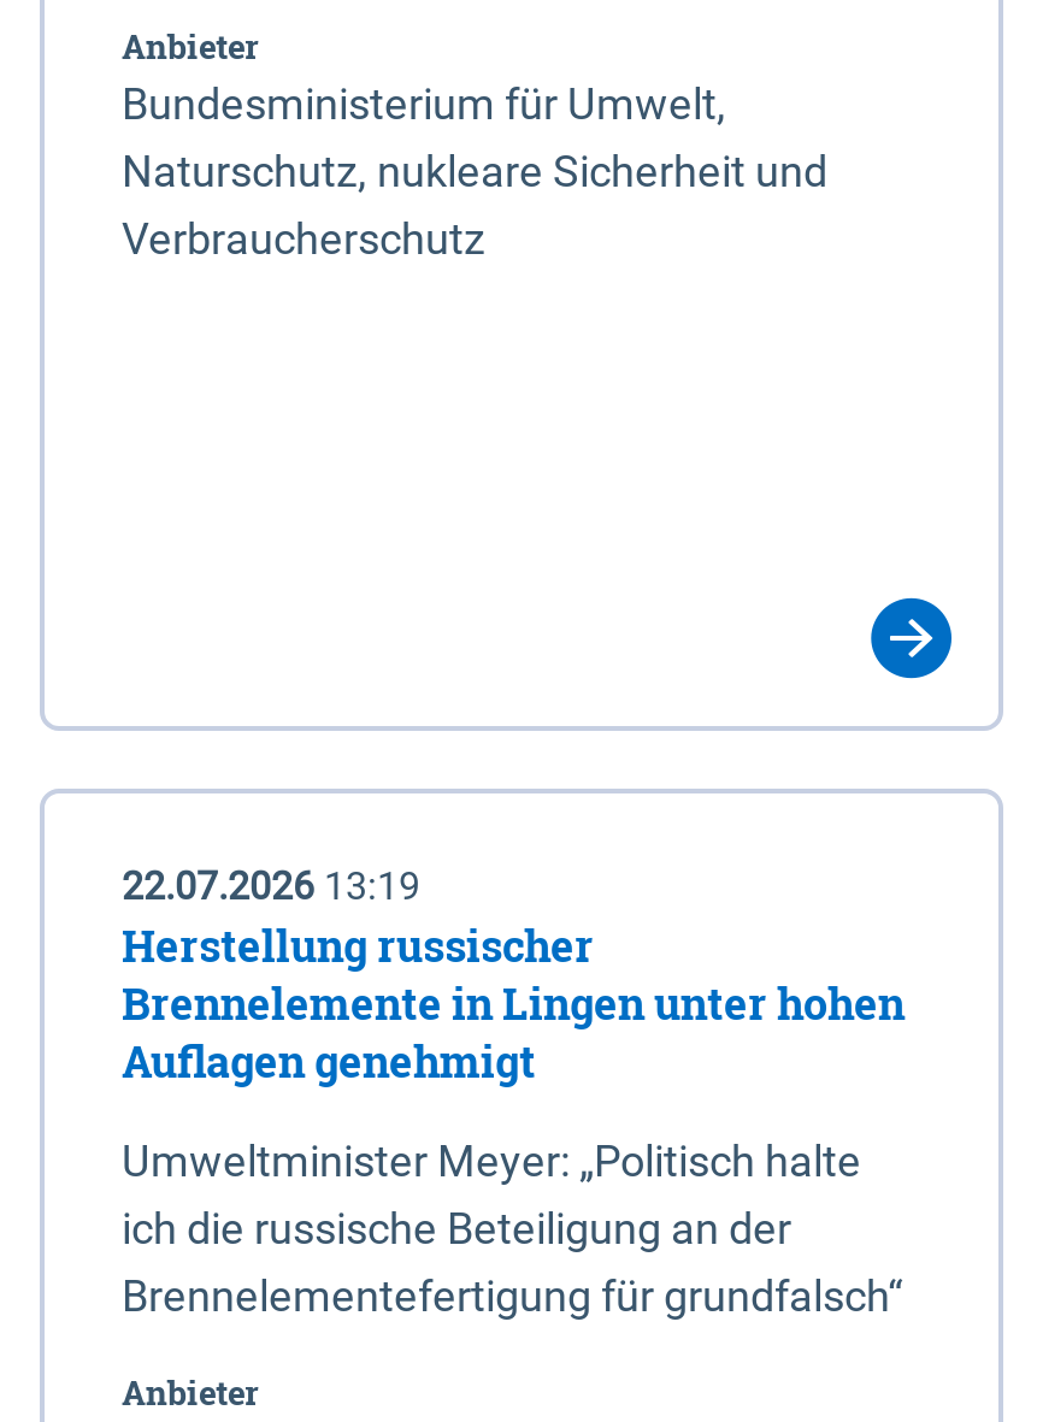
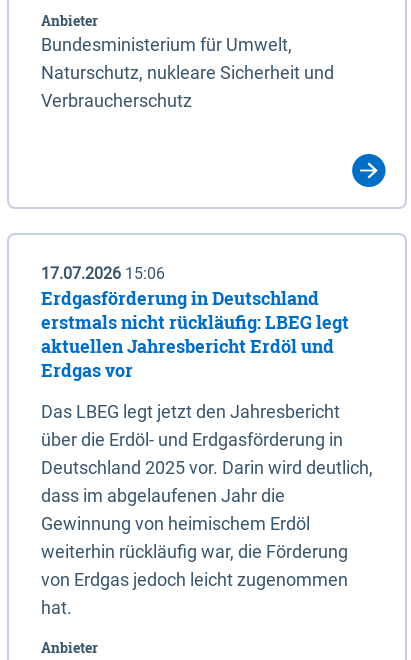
moved [873,594,955,683] -> [351,153,387,188]: [image]
[122,864,905,1090] 22.07.2026 13:19 | Herstellung russischer | Brennelemente in Lingen unter hohen | Auflagen genehmigt -> [41,264,349,382] 17.07.2026 15:06 | Erdgasförderung in Deutschland | erstmals nicht rückläufig: LBEG legt | aktuellen Jahresbericht Erdöl und | Erdgas vor
[122,1136,902,1322] Umweltminister Meyer: „Politisch halte | ich die russische Beteiligung an der | Brennelementefertigung für grundfalsch“ -> [41,401,373,618] Das LBEG legt jetzt den Jahresbericht | über die Erdöl- und Erdgasförderung in | Deutschland 2025 vor. Darin wird deutlich, | dass im abgelaufenen Jahr die | Gewinnung von heimischem Erdöl | weiterhin rückläufig war, die Förderung | von Erdgas jedoch leicht zugenommen | hat.

